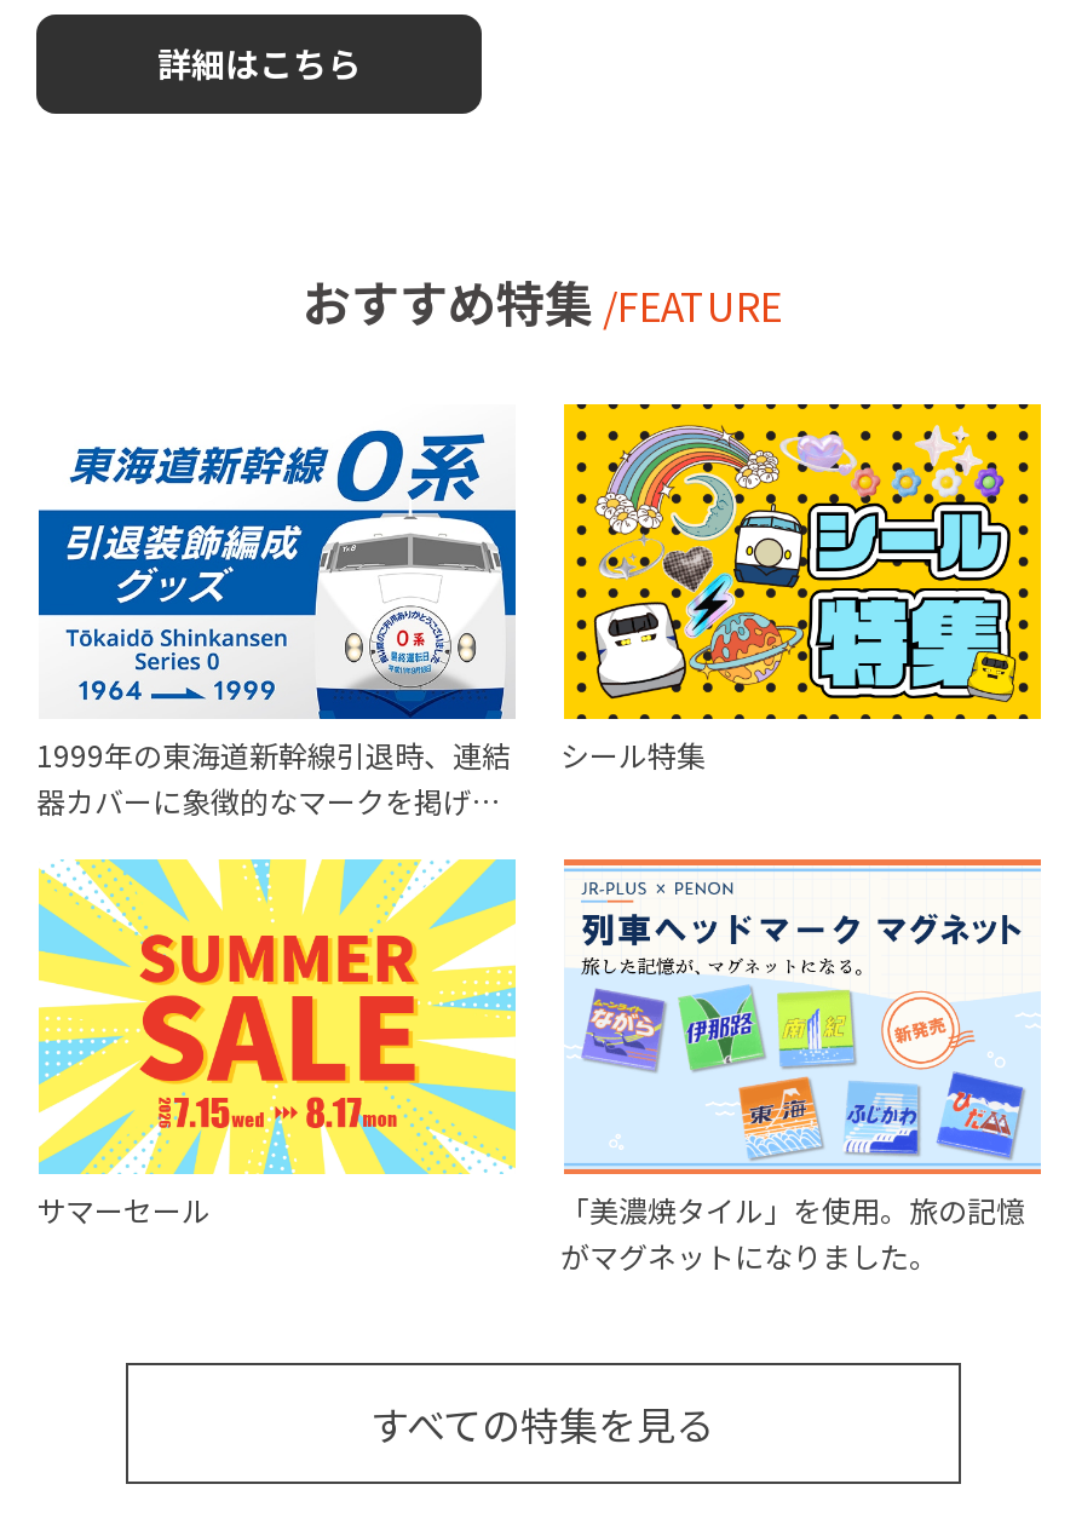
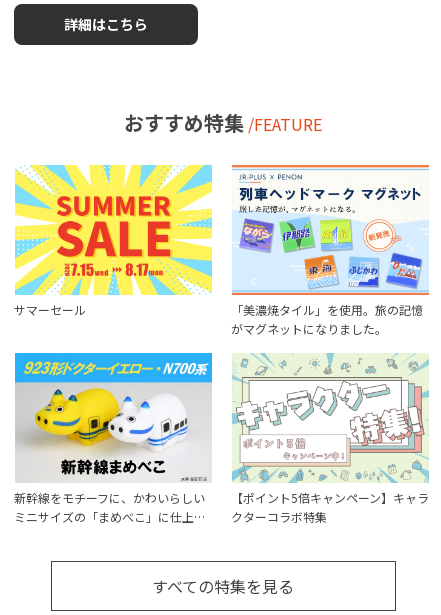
[560,402,1043,774] [image] | シール特集 -> none
[36,428,518,820] [image] | 1999年の東海道新幹線引退時、連結 | 器カバーに象徴的なマークを掲げ… -> none
moved [36,857,1025,1275] -> [14,164,422,337]: [image] | サマーセール | 「美濃焼タイル」を使用。旅の記憶 | がマグネットになりました。
none -> [14,352,213,525] [image] | 新幹線をモチーフに、かわいらしい | ミニサイズの「まめべこ」に仕上…
none -> [230,352,430,525] [image] | 【ポイント5倍キャンペーン】キャラ | クターコラボ特集

